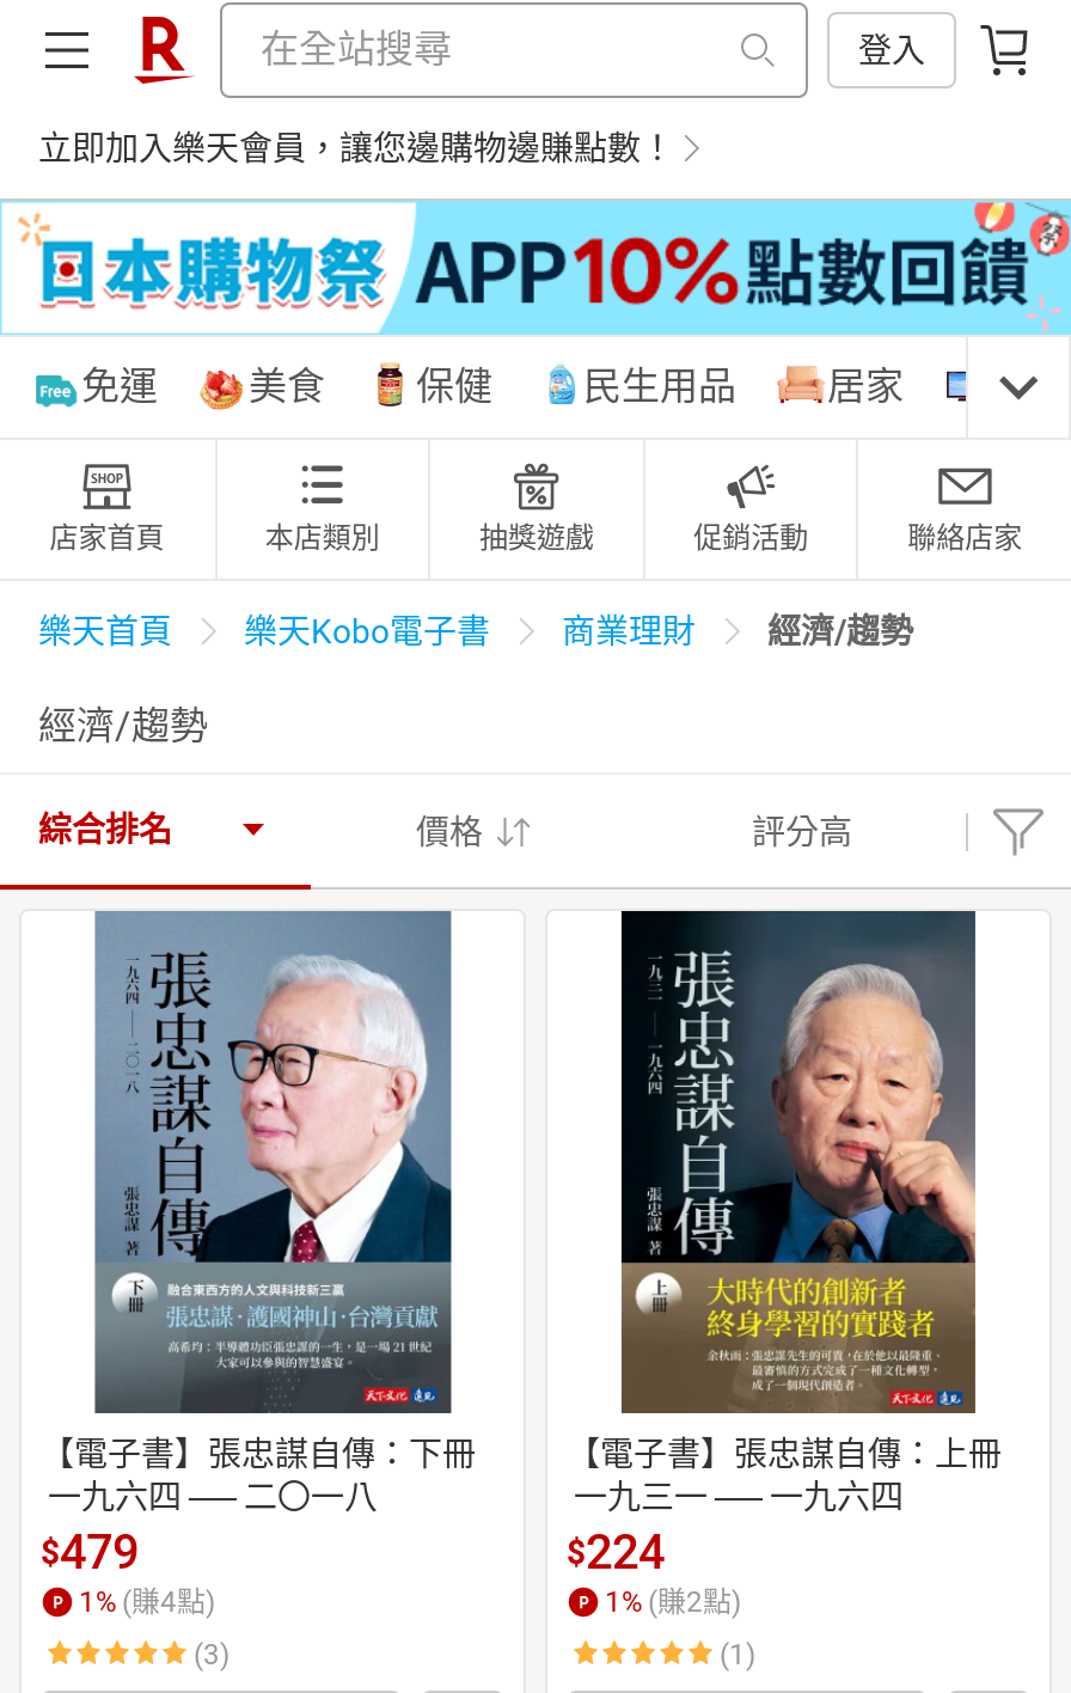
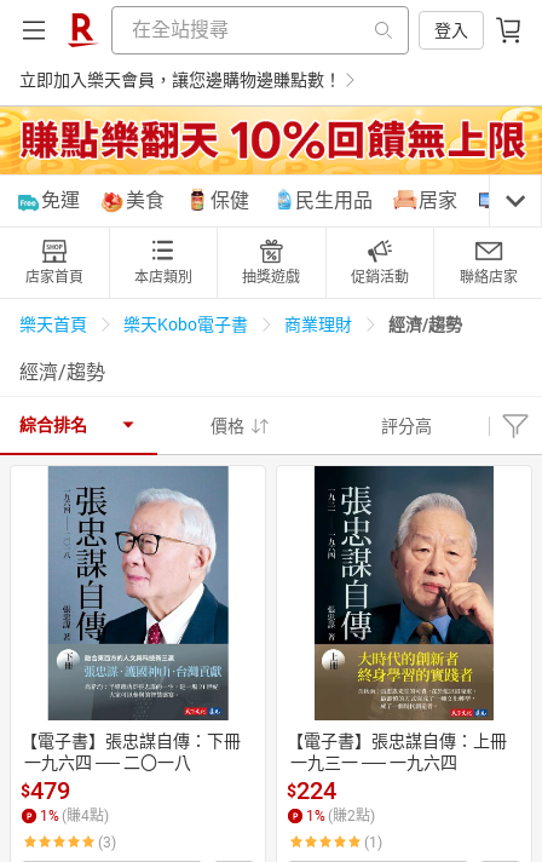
[7,198,1064,337] [image] -> [4,105,538,176] [image]

